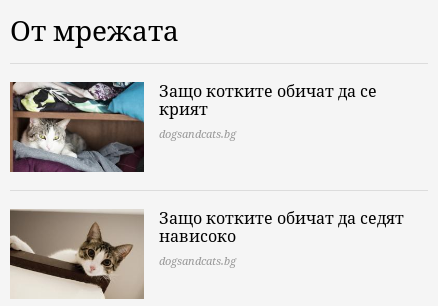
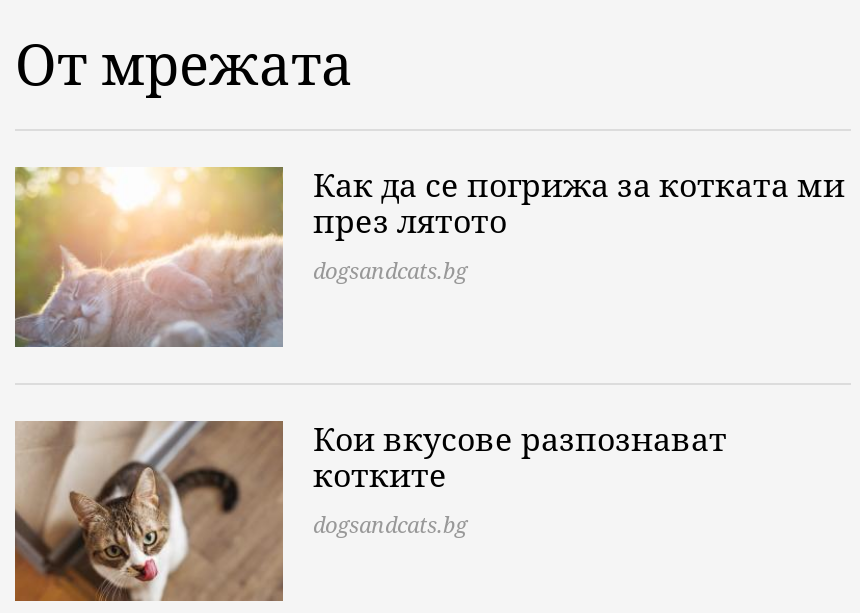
[10,80,377,173] [image] | Защо котките обичат да се | крият -> [15,164,845,349] [image] | Как да се погрижа за котката ми | през лятото
[10,207,404,299] [image] | Защо котките обичат да седят | нависоко -> [13,418,727,603] [image] | Кои вкусове разпознават | котките

